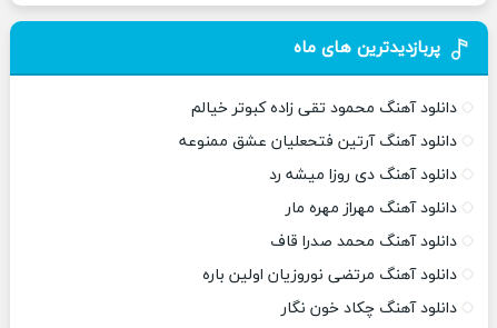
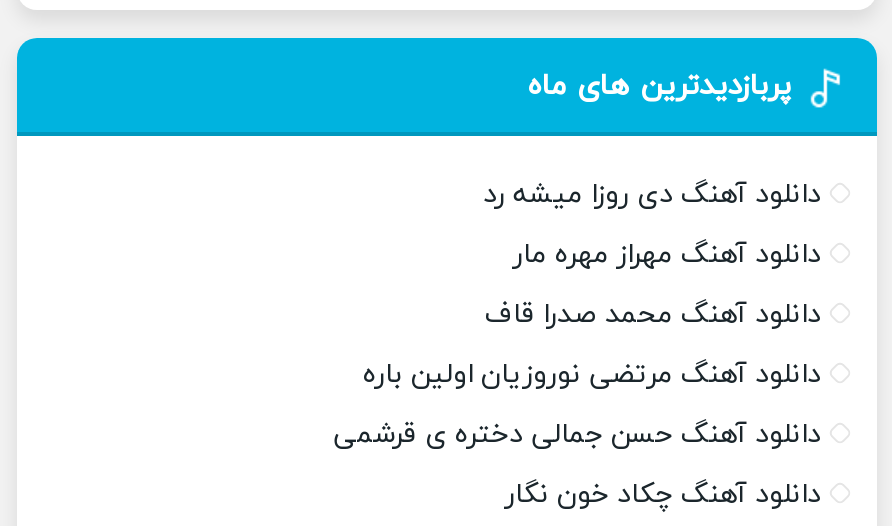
[179,98,457,152] دانلود آهنگ محمود تقی زاده کبوتر خیالم | دانلود آهنگ آرتین فتحعلیان عشق ممنوعه -> none
moved [202,164,457,285] -> [363,175,821,393]: دانلود آهنگ دی روزا میشه رد | دانلود آهنگ مهراز مهره مار | دانلود آهنگ محمد صدرا قاف | دانلود آهنگ مرتضی نوروزیان اولین باره
none -> [333,415,821,453] دانلود آهنگ حسن جمالی دختره ی قرشمی

